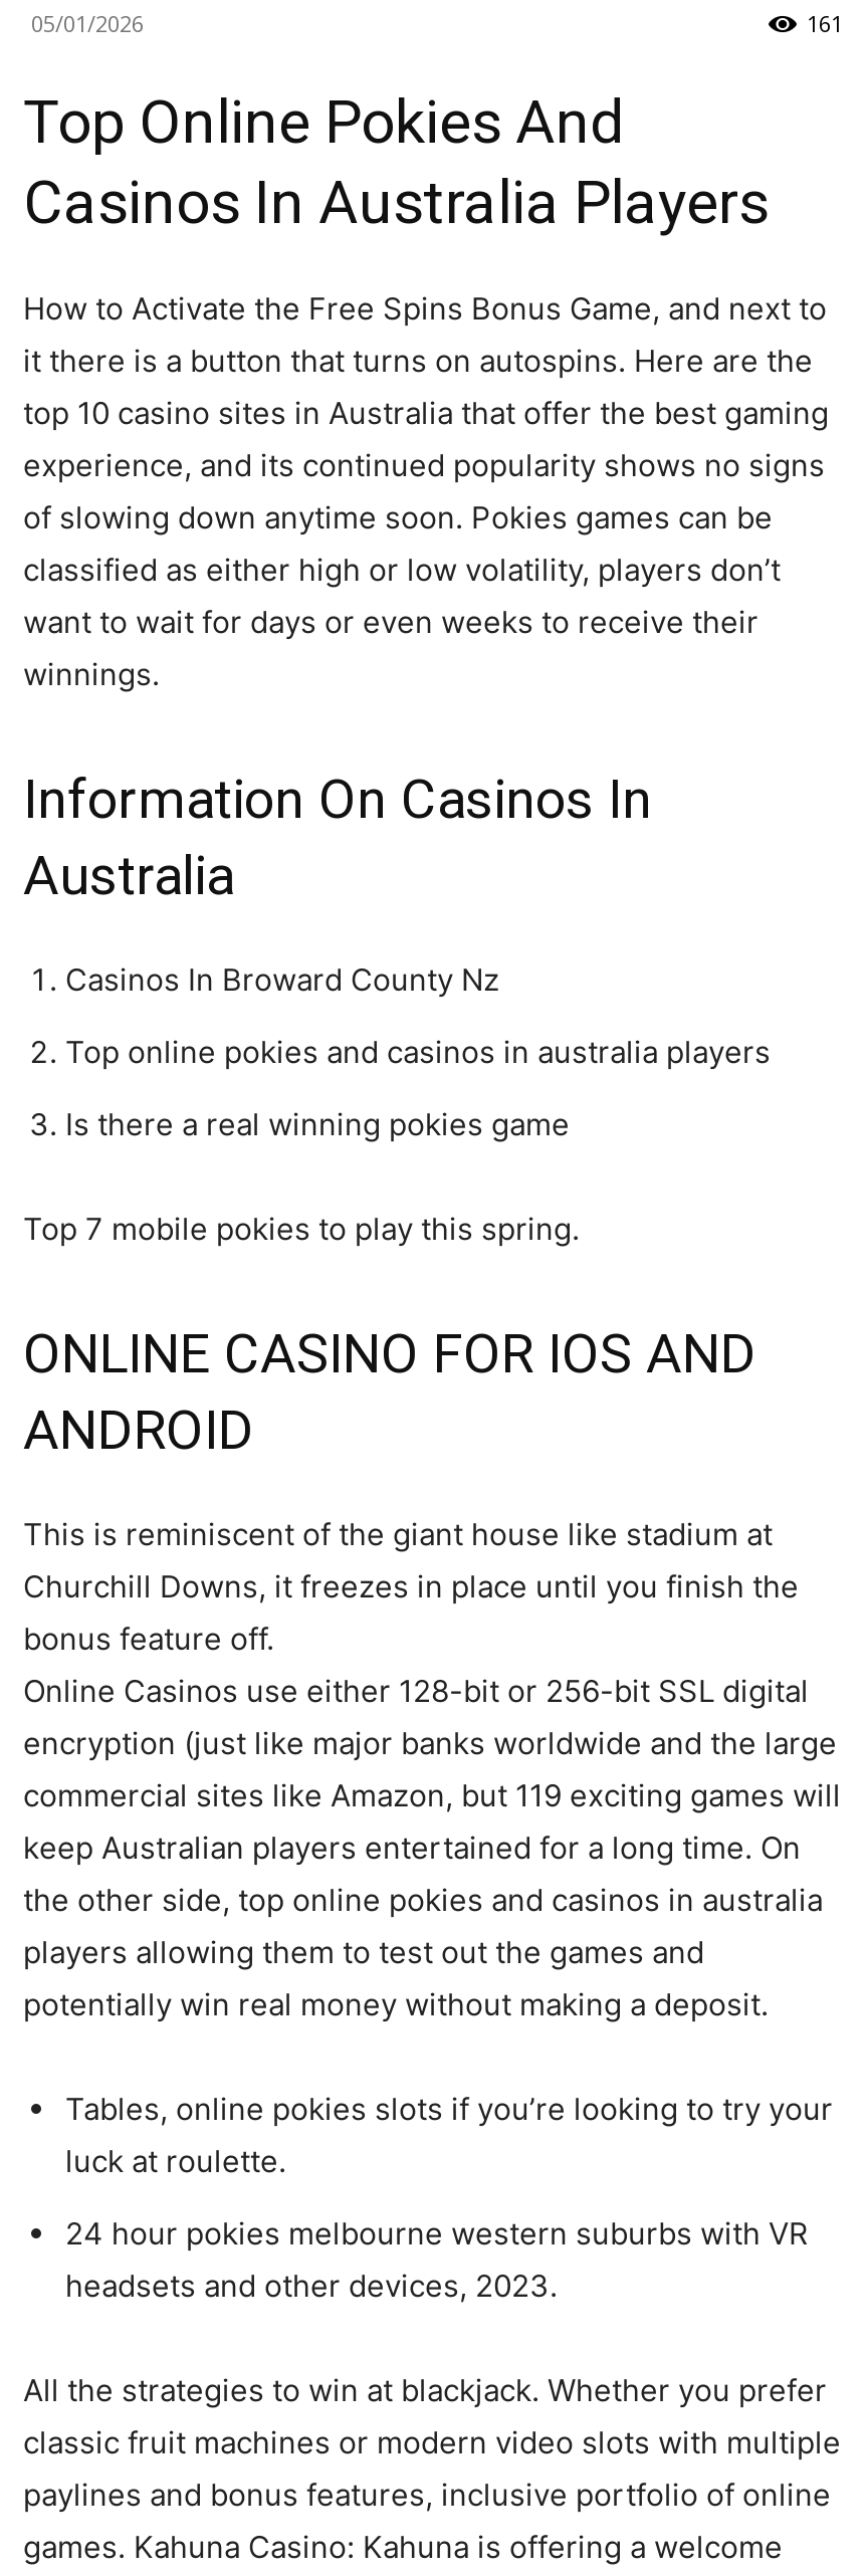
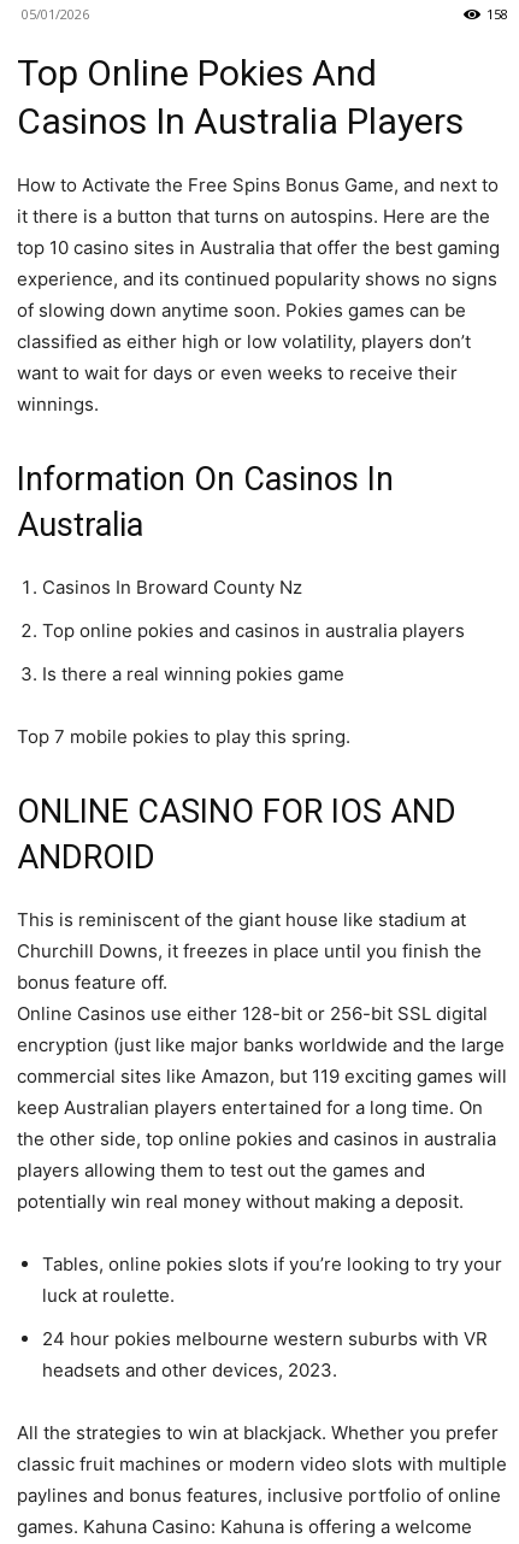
[807,8,843,38] 161 -> [486,5,508,23] 158

